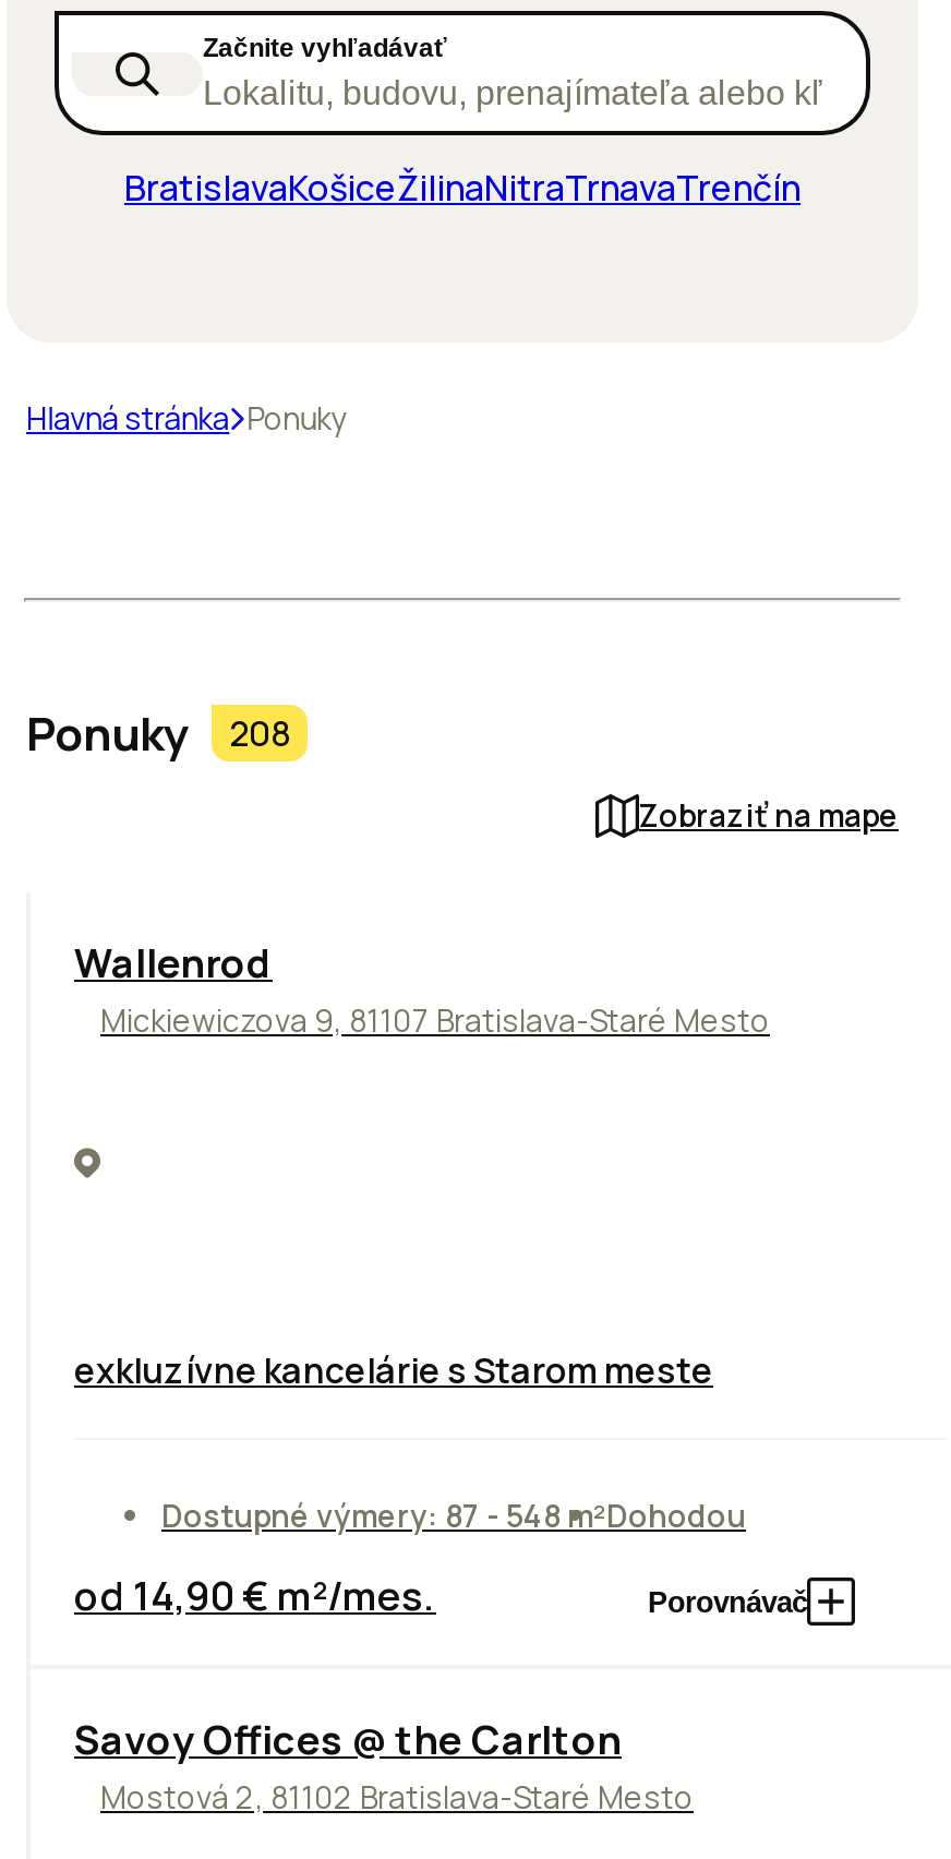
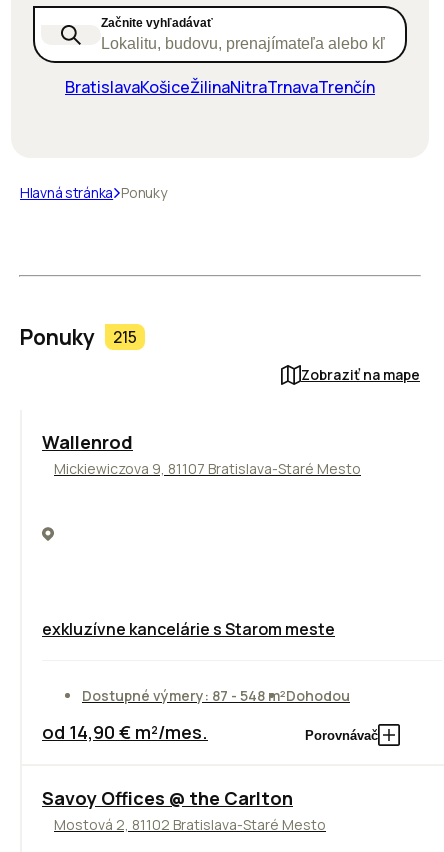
[26,701,290,763] Ponuky 208 -> [20,322,137,350] Ponuky 215

